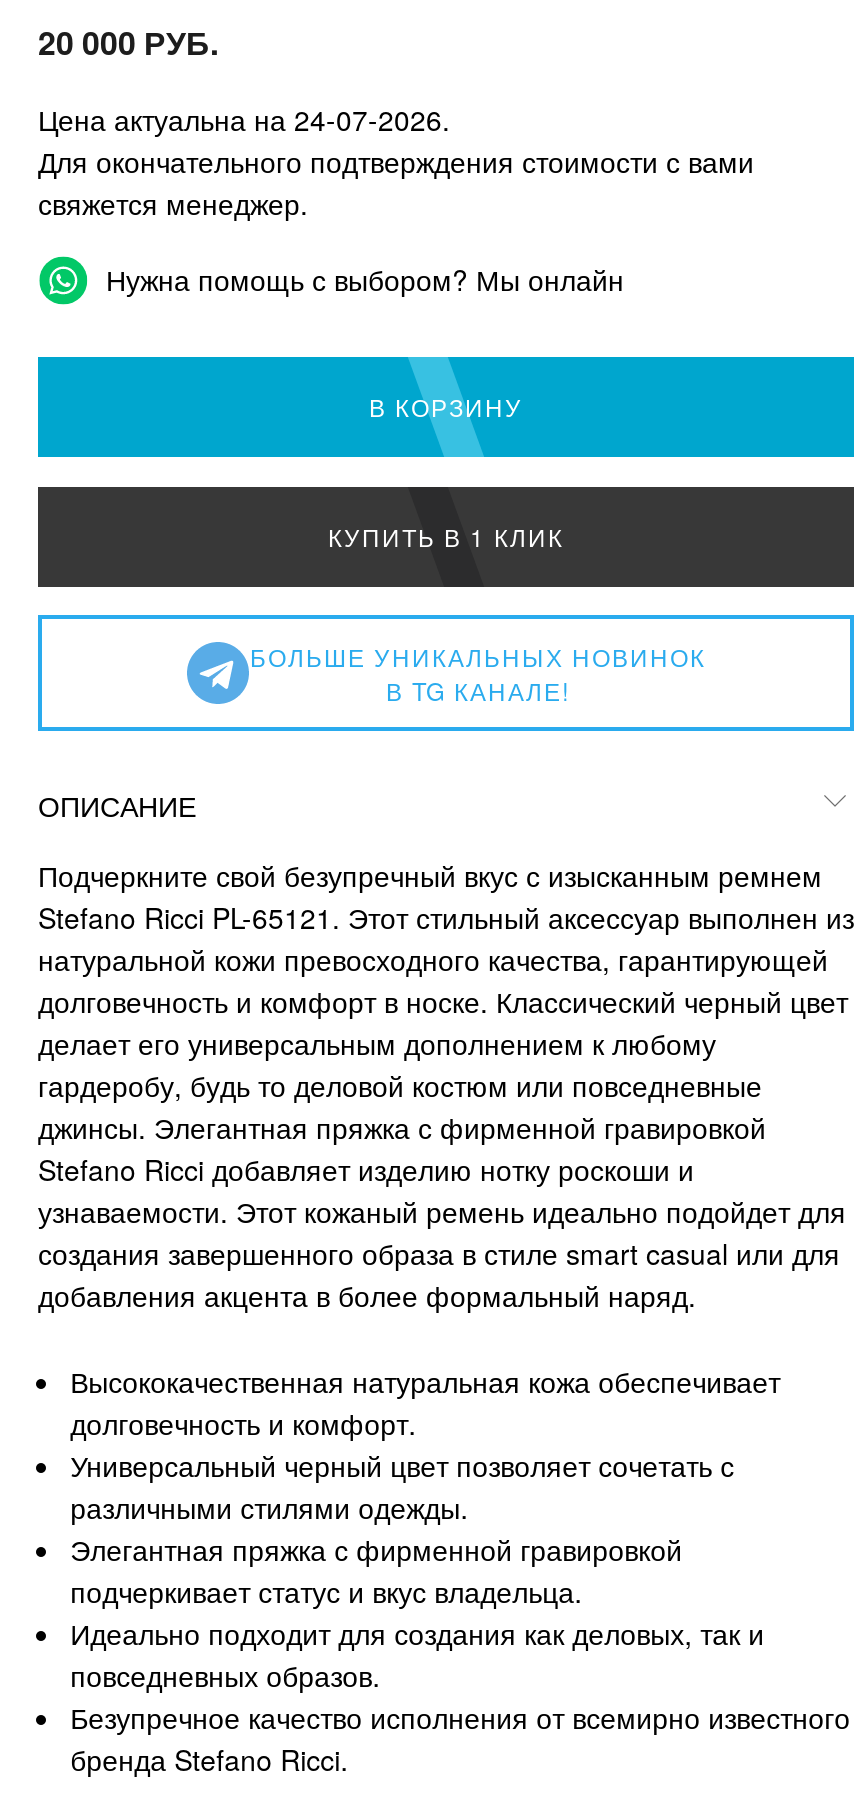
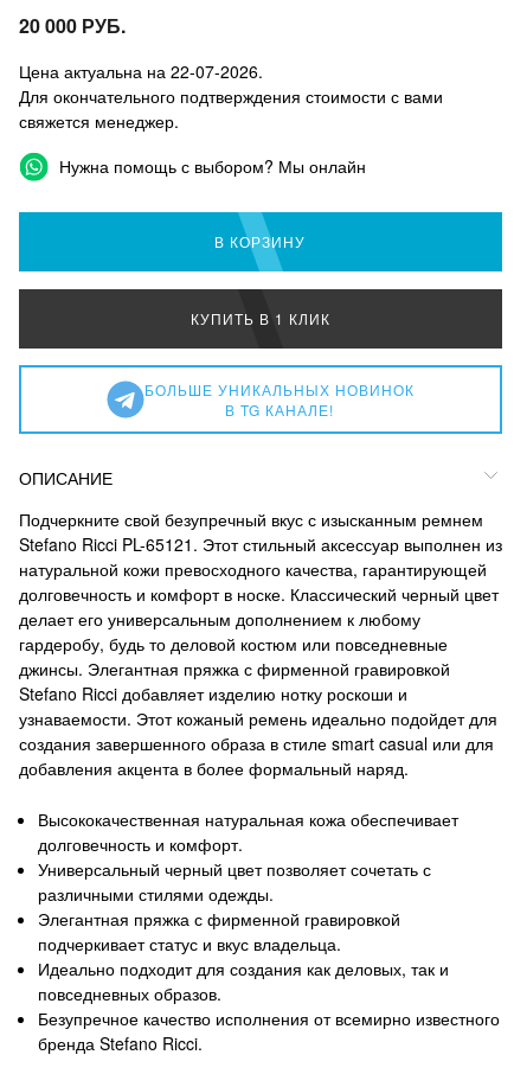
[38,99,450,139] Цена актуальна на 24-07-2026. -> [19,59,263,83] Цена актуальна на 22-07-2026.

